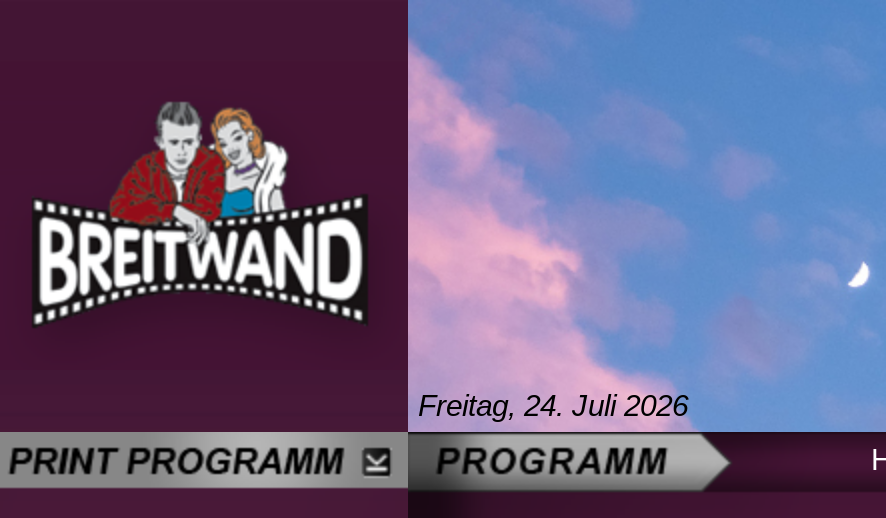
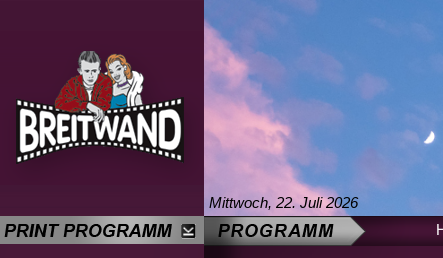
[418,388,688,422] Freitag, 24. Juli 2026 -> [209,194,358,211] Mittwoch, 22. Juli 2026

